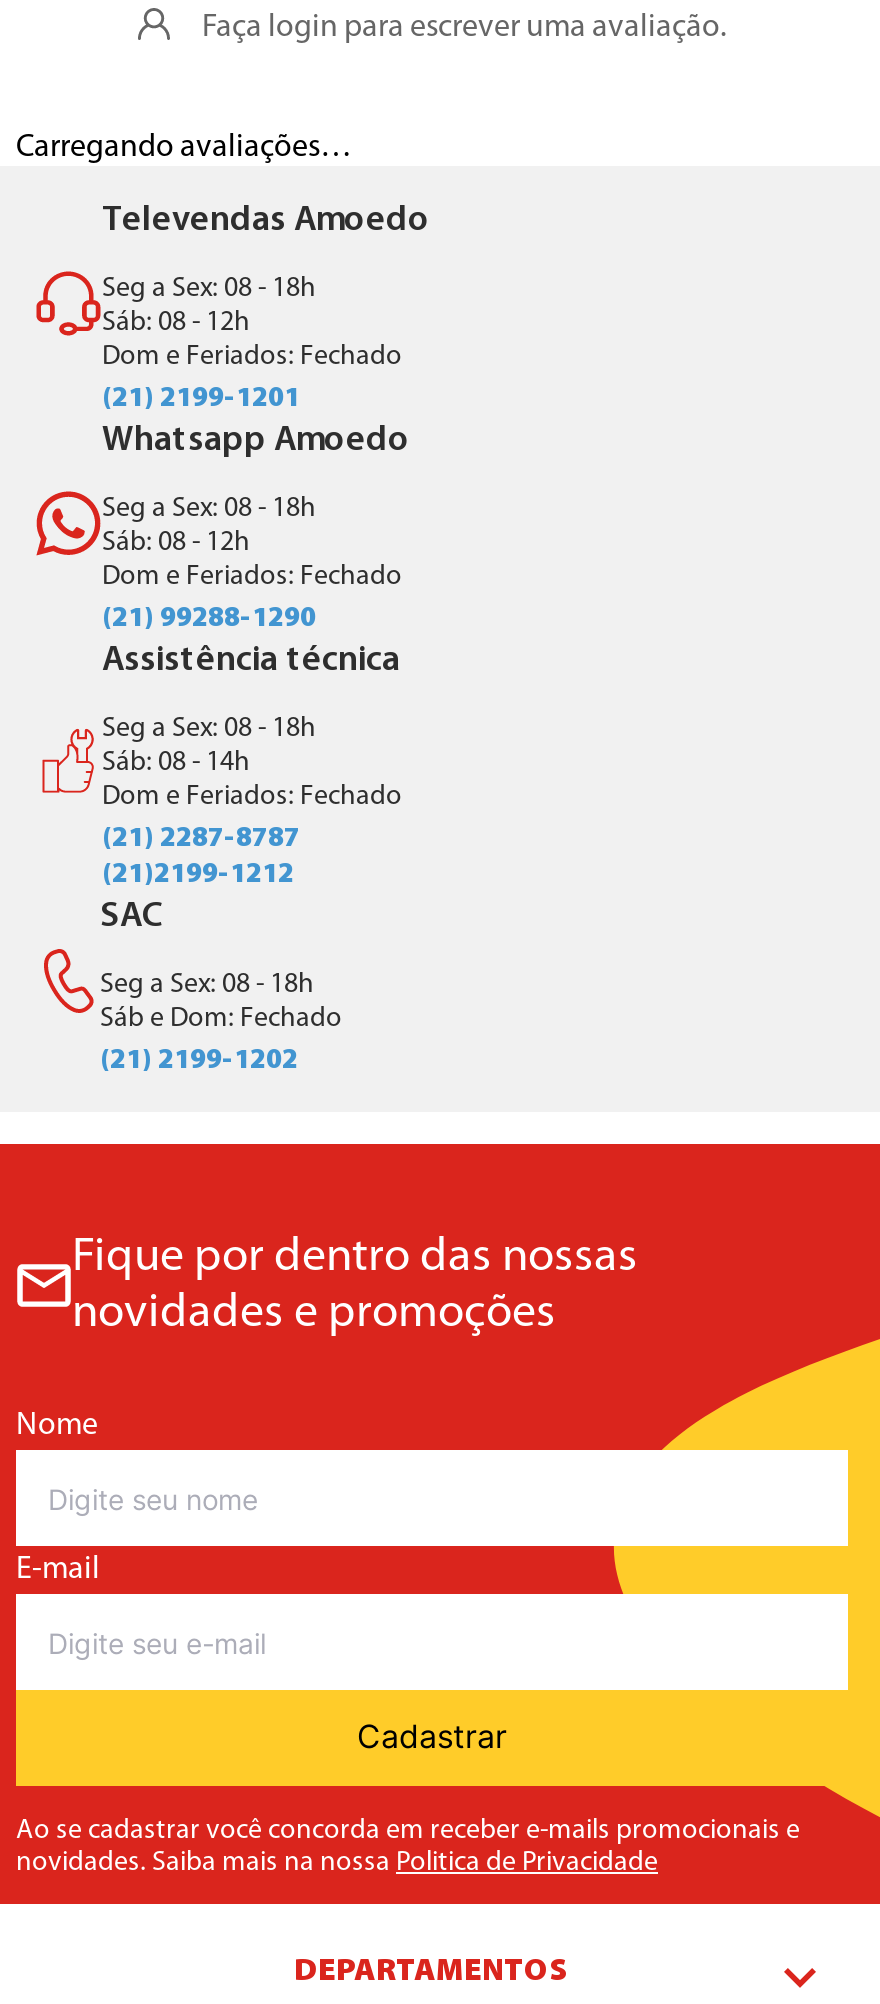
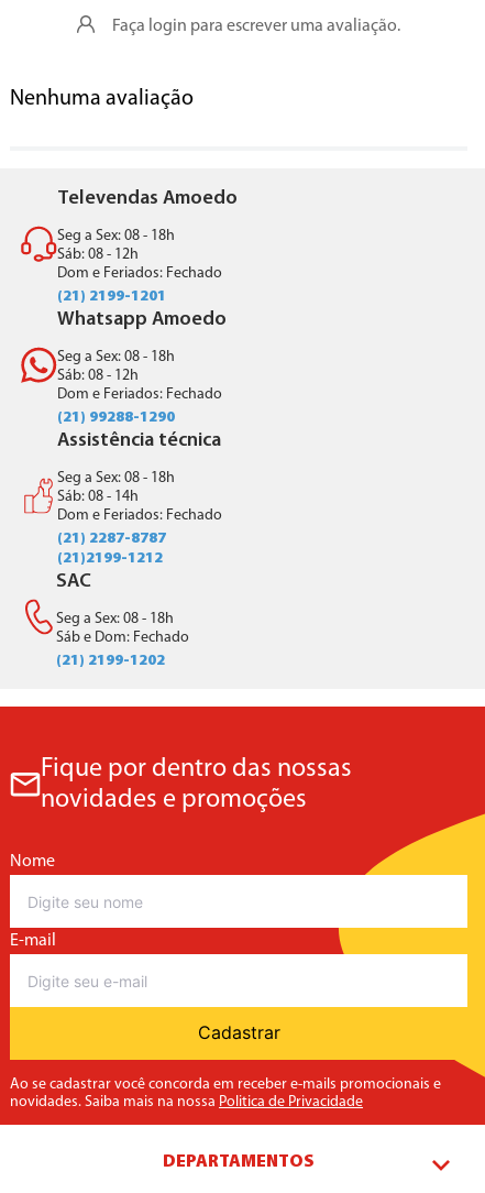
[16,131,352,163] Carregando avaliações… -> [10,88,194,110] Nenhuma avaliação

